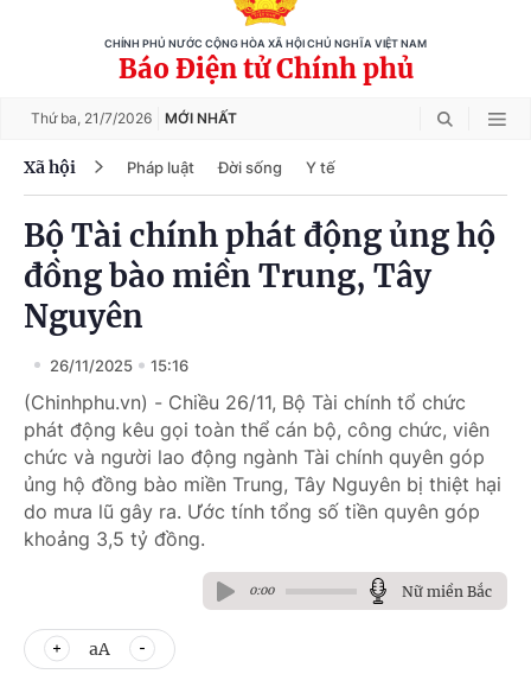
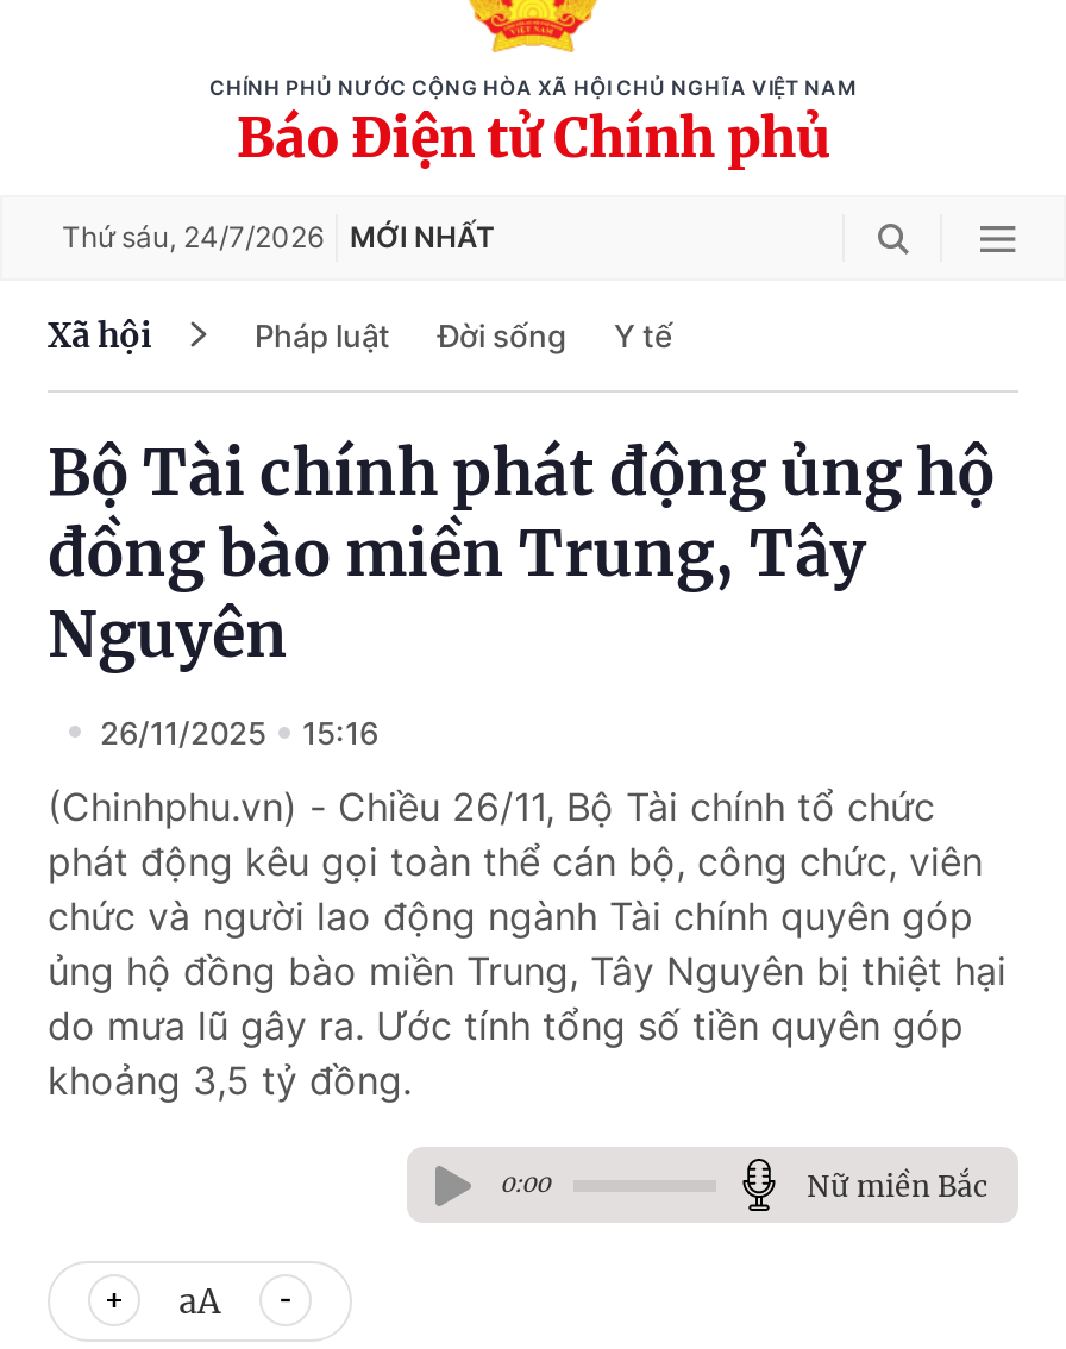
[31,109,237,127] Thứ ba, 21/7/2026 MỚI NHẤT -> [62,219,495,255] Thứ sáu, 24/7/2026 MỚI NHẤT

